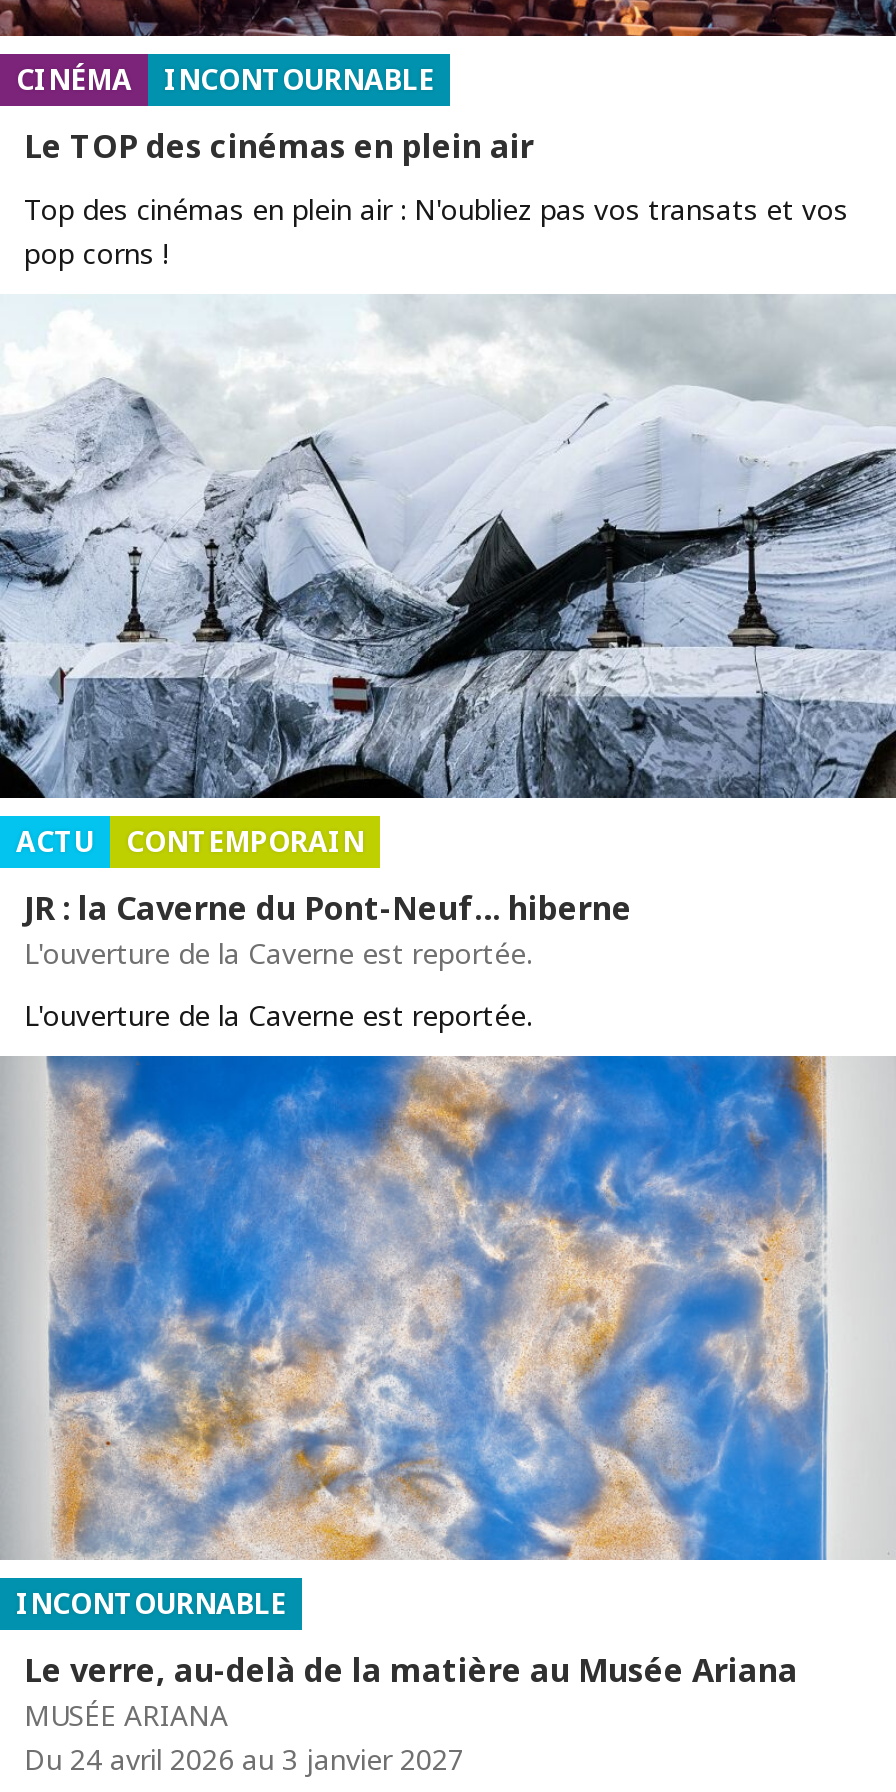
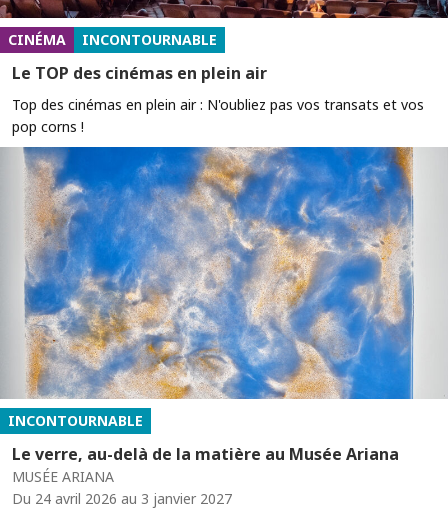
[6,294,890,1033] [image] | ACTU | CONTEMPORAIN | JR : la Caverne du Pont-Neuf… hiberne | L'ouverture de la Caverne est reportée. | L'ouverture de la Caverne est reportée. -> none

